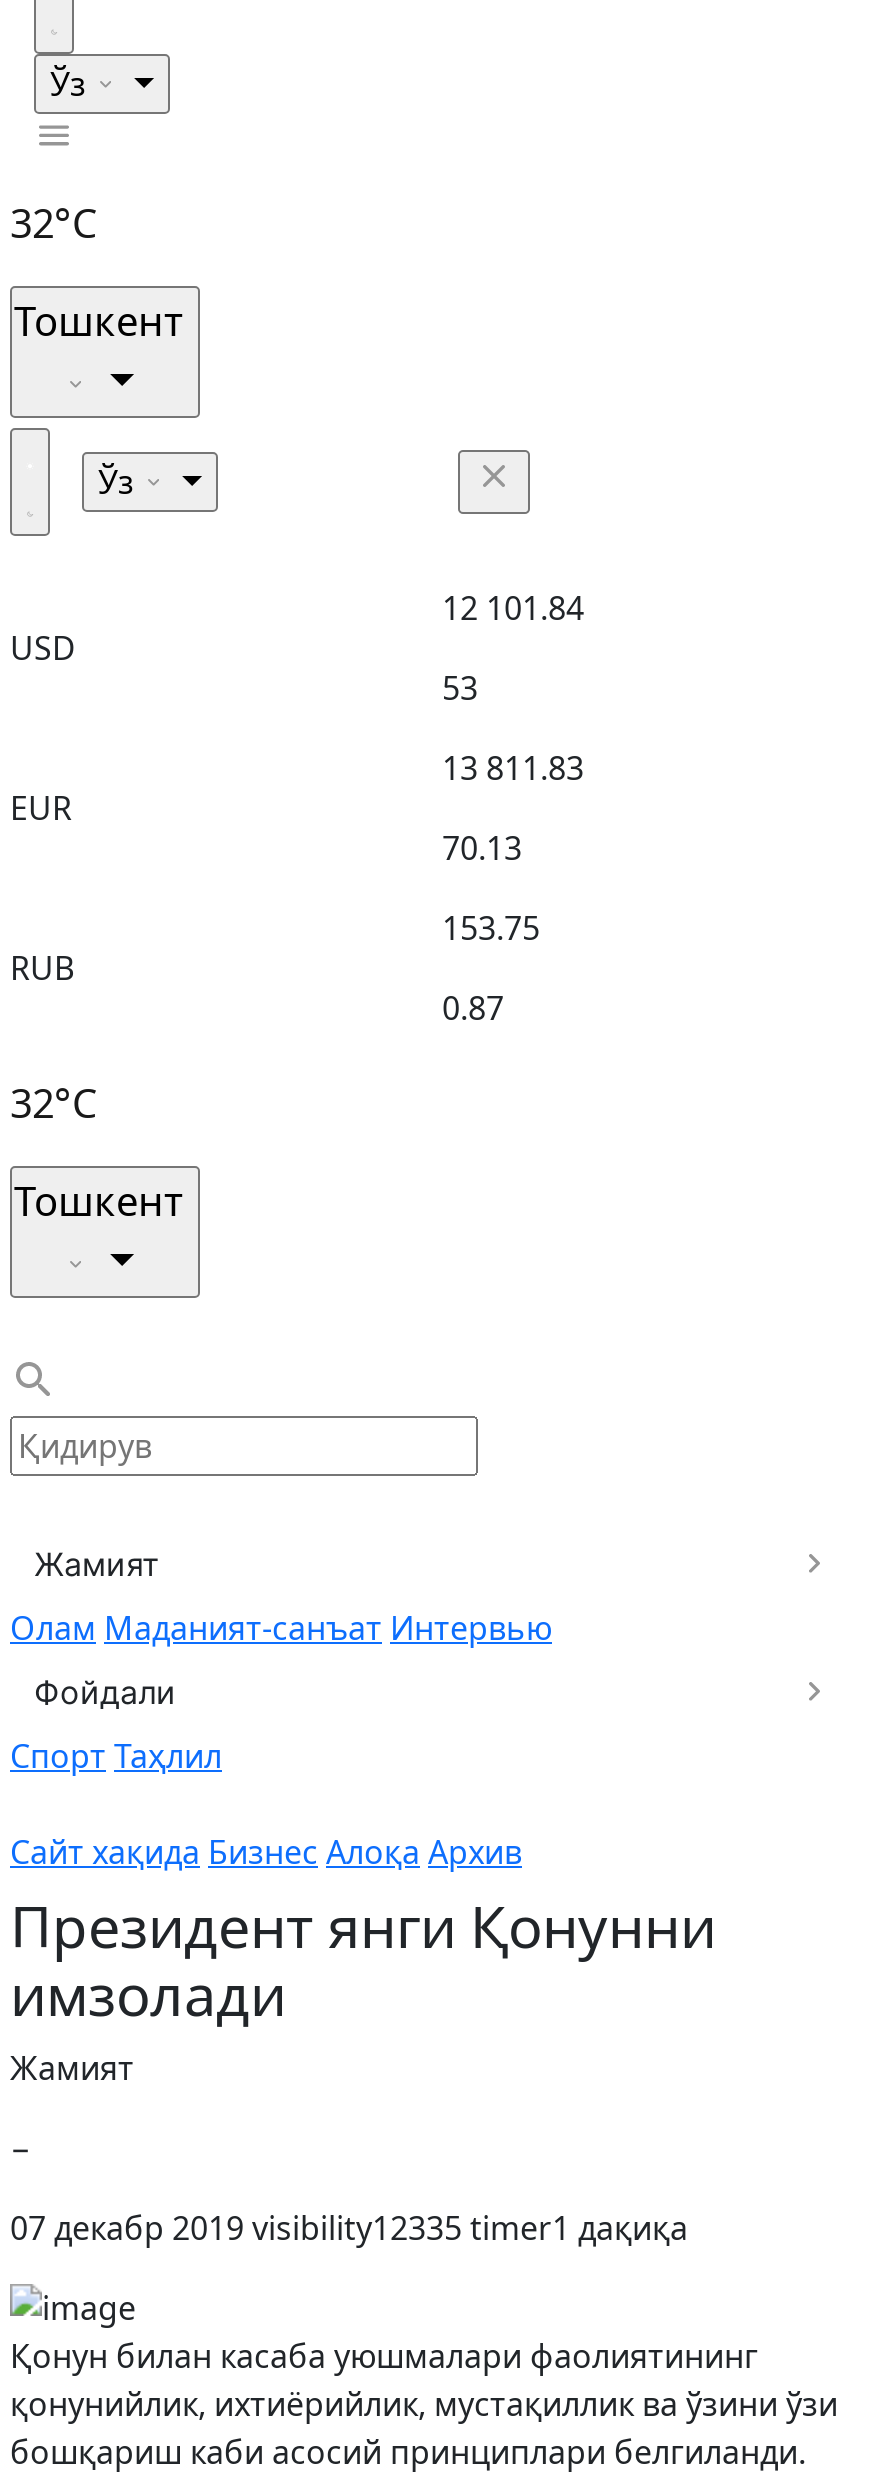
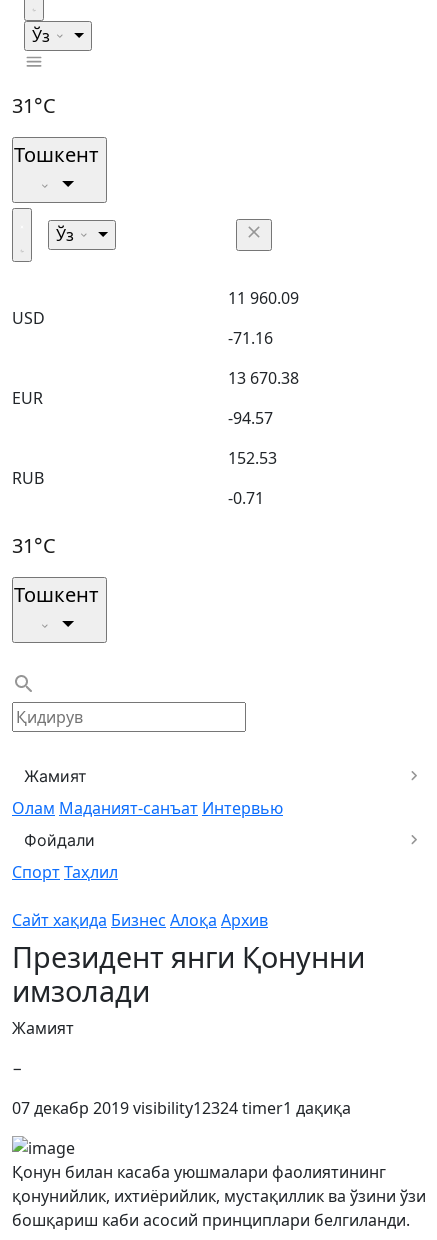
[10,196,98,250] 32°C -> [12,92,56,119] 31°C
[442,586,584,630] 12 101.84 -> [228,287,299,309] 11 960.09
[442,666,478,710] 53 -> [228,327,273,349] -71.16
[442,746,584,790] 13 811.83 -> [228,367,299,389] 13 670.38
[442,826,522,870] 70.13 -> [228,407,273,429] -94.57
[442,906,540,950] 153.75 -> [228,447,277,469] 152.53
[442,986,504,1030] 0.87 -> [228,487,264,509] -0.71
[10,1076,98,1130] 32°C -> [12,532,56,559] 31°C
[10,2206,688,2250] 07 декабр 2019 visibility12335 timer1 дақиқа -> [12,1097,351,1119] 07 декабр 2019 visibility12324 timer1 дақиқа

